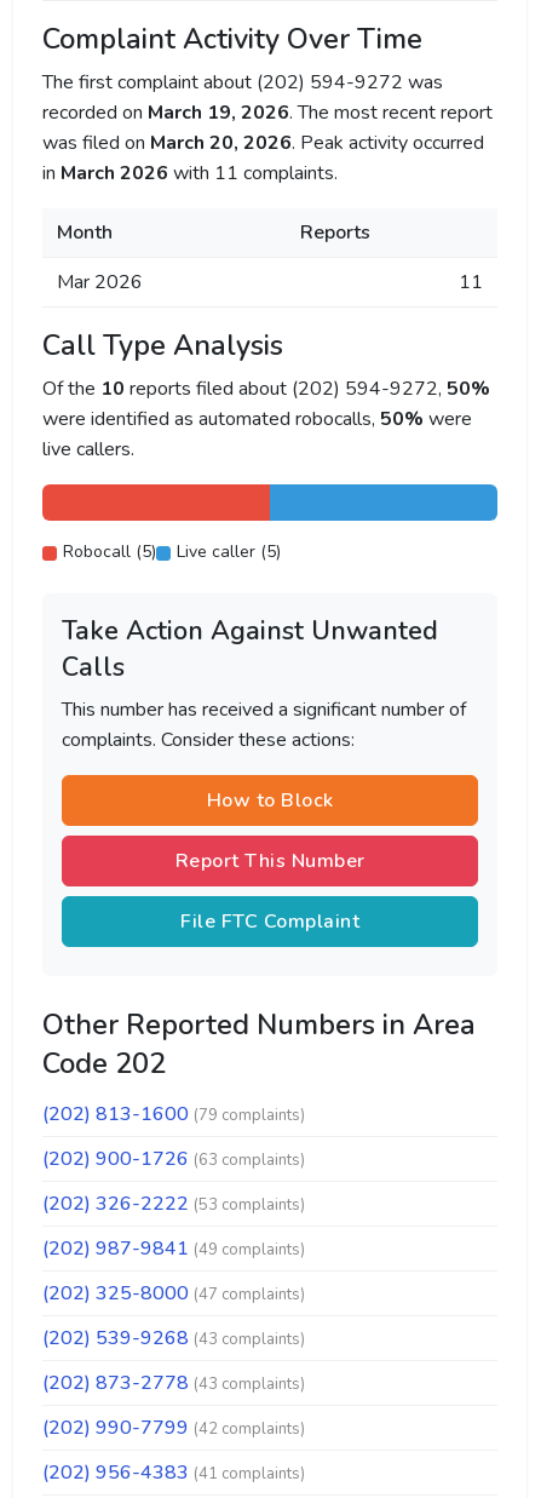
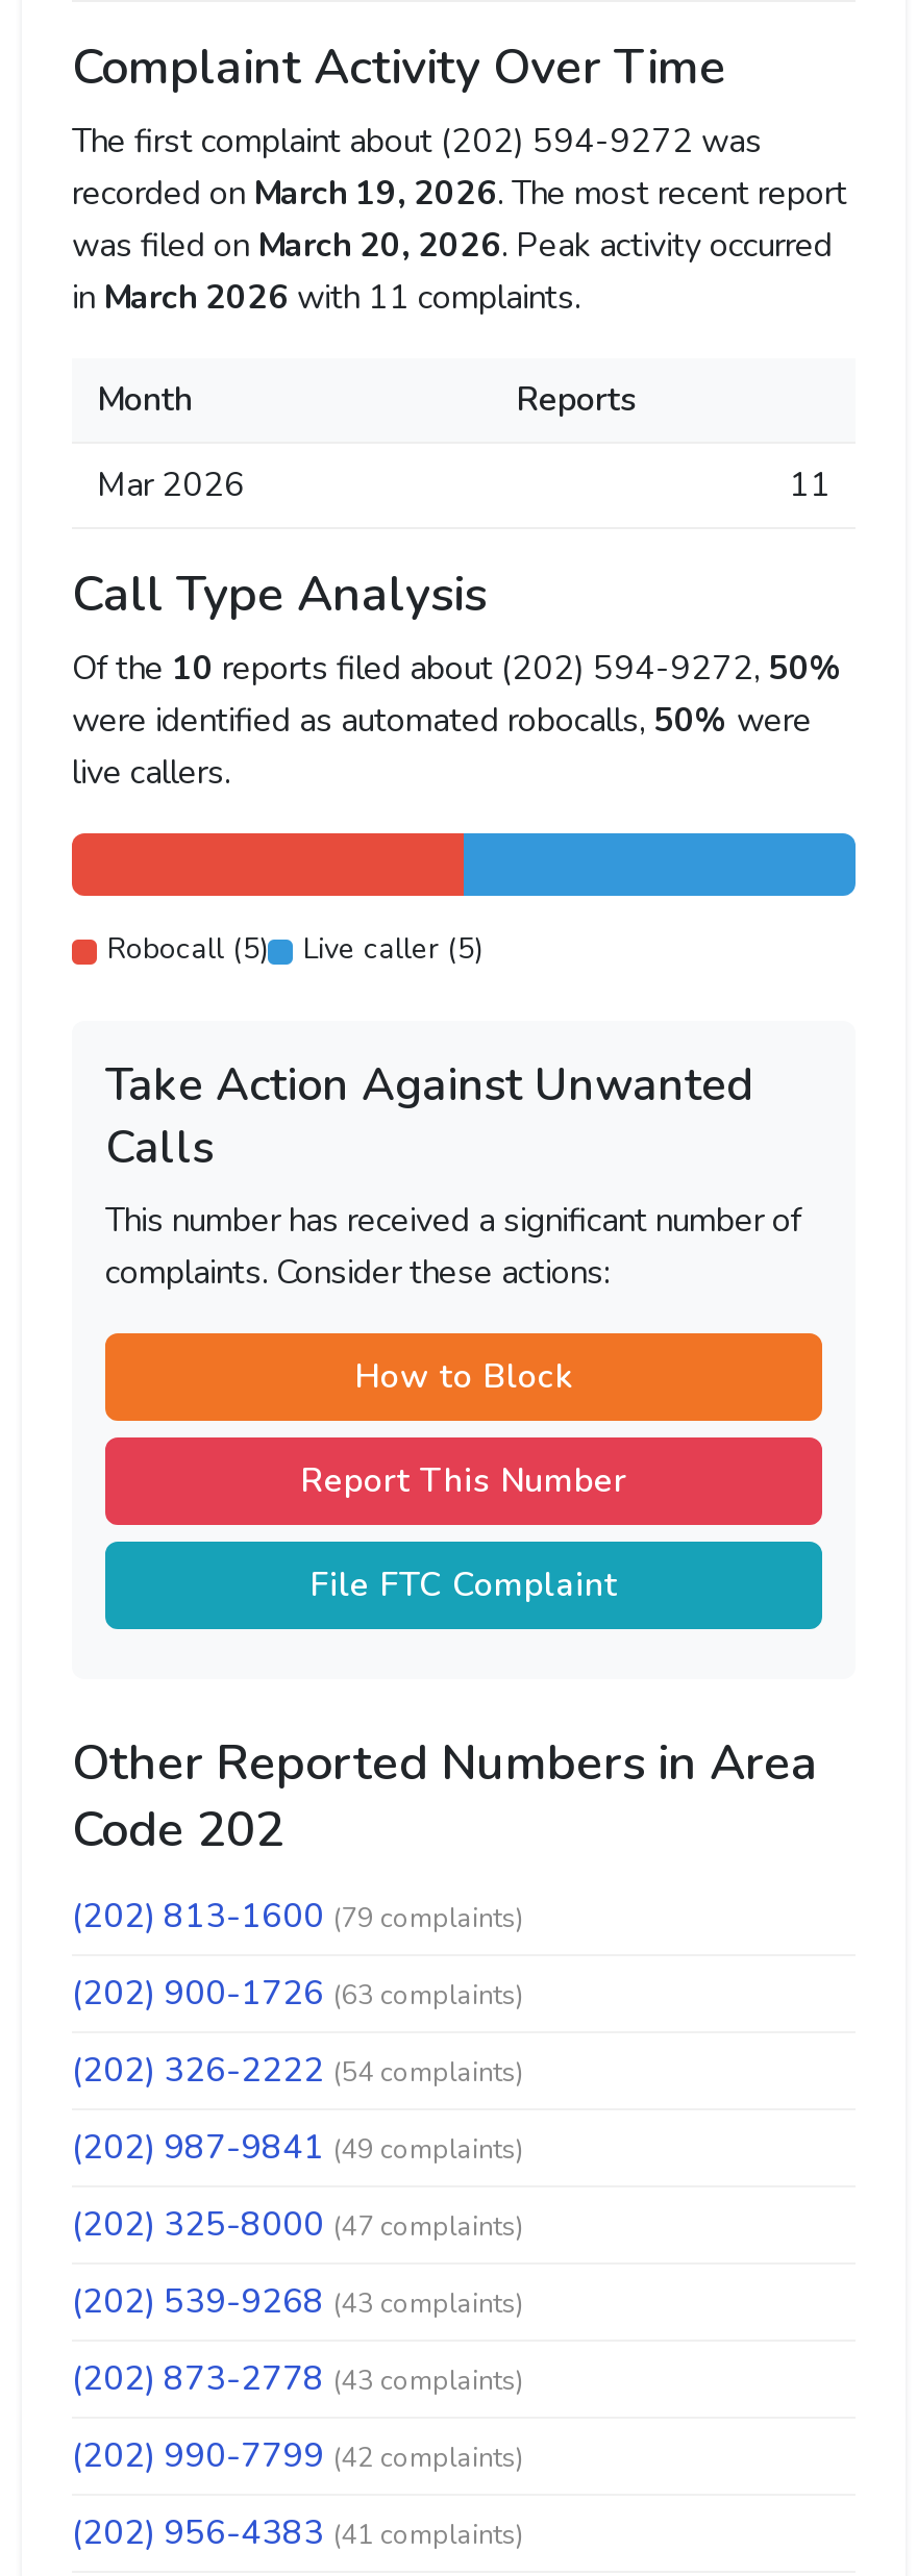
[42,1190,305,1217] (202) 326-2222 (53 complaints) -> [72,2048,524,2094] (202) 326-2222 (54 complaints)

